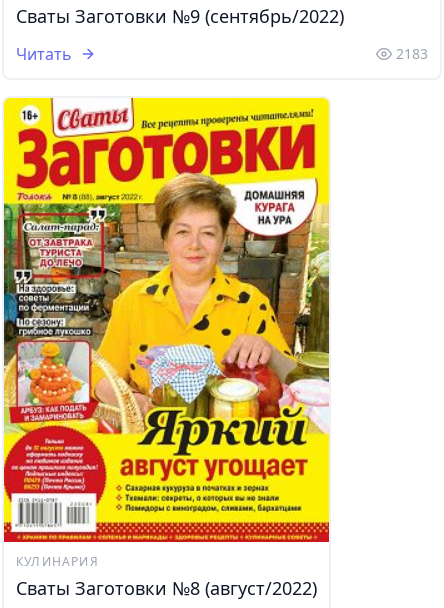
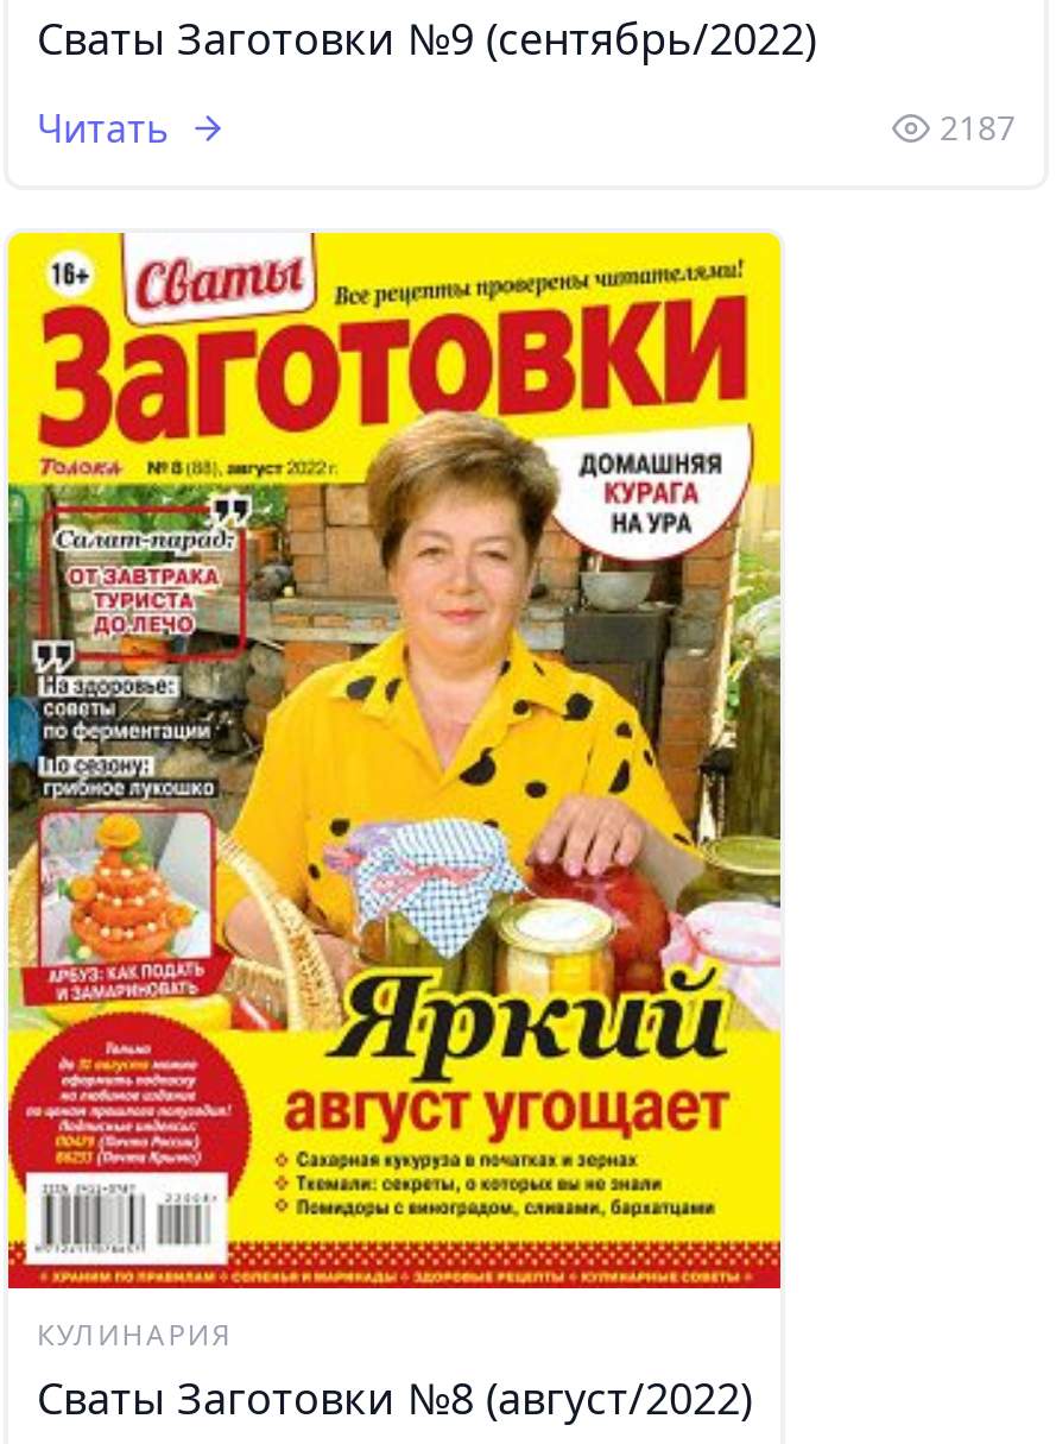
[396,44,428,63] 2183 -> [940,104,1016,149] 2187

